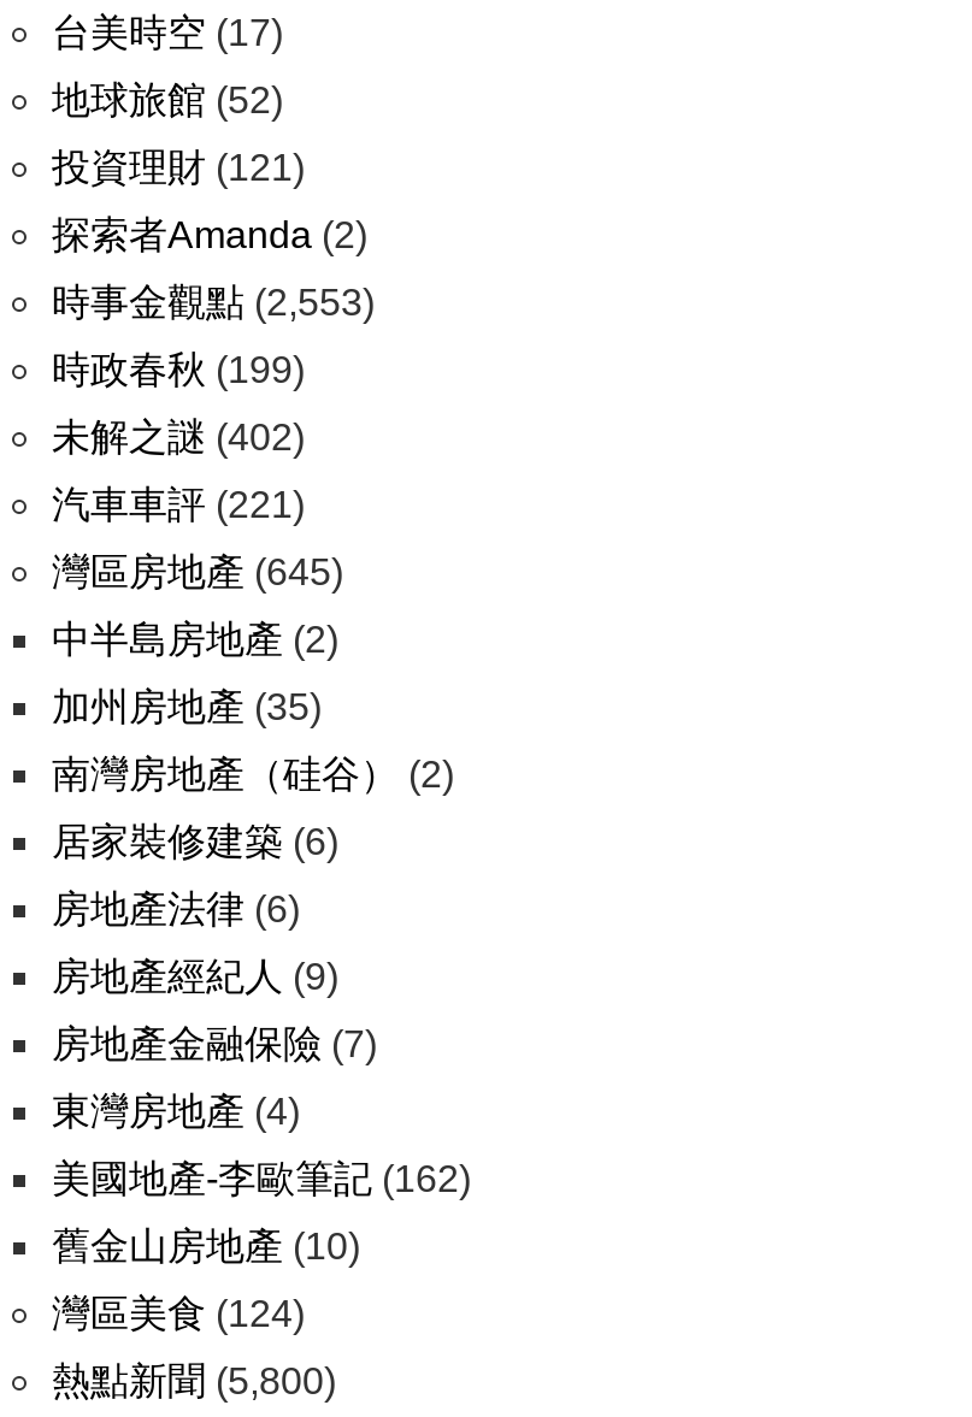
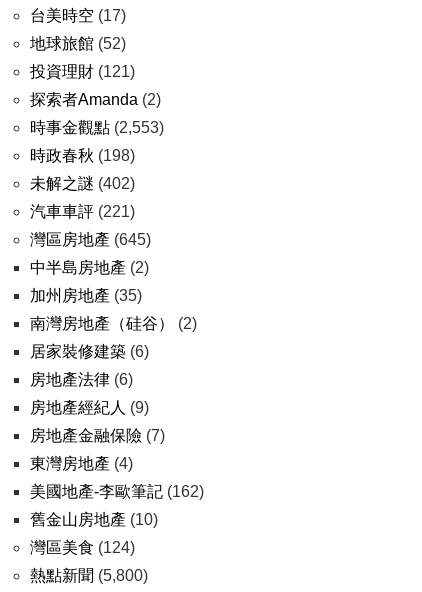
[52,349,305,390] 時政春秋(199) -> [30,147,135,164] 時政春秋(198)

